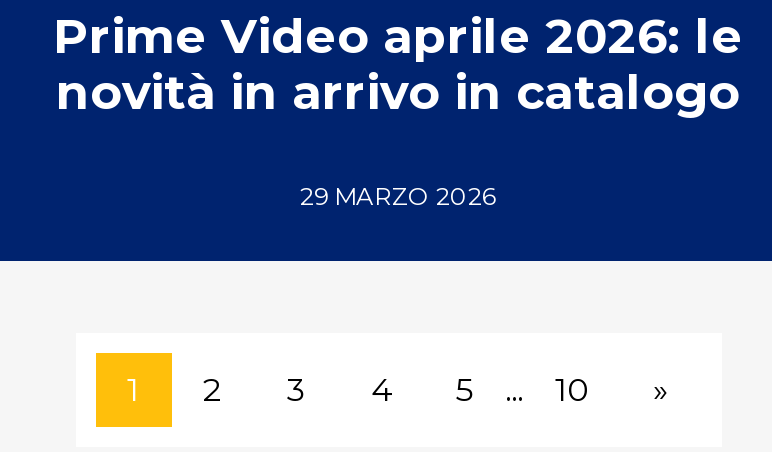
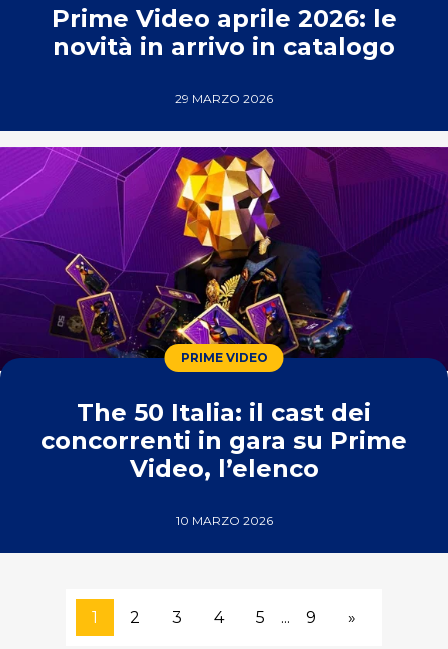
none -> [3,146,445,528] [image] | PRIME VIDEO | The 50 Italia: il cast dei | concorrenti in gara su Prime | Video, l’elenco | 10 MARZO 2026
[555,371,589,409] 10 -> [306,608,316,627] 9

